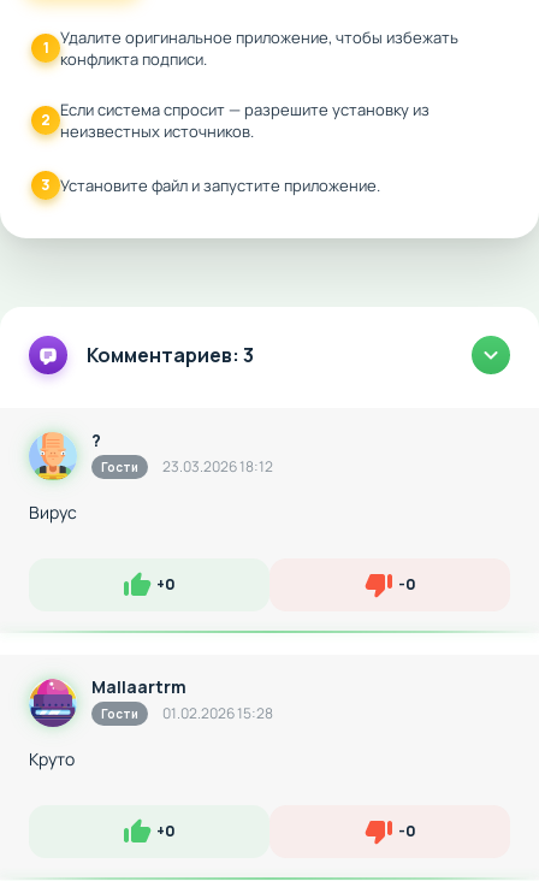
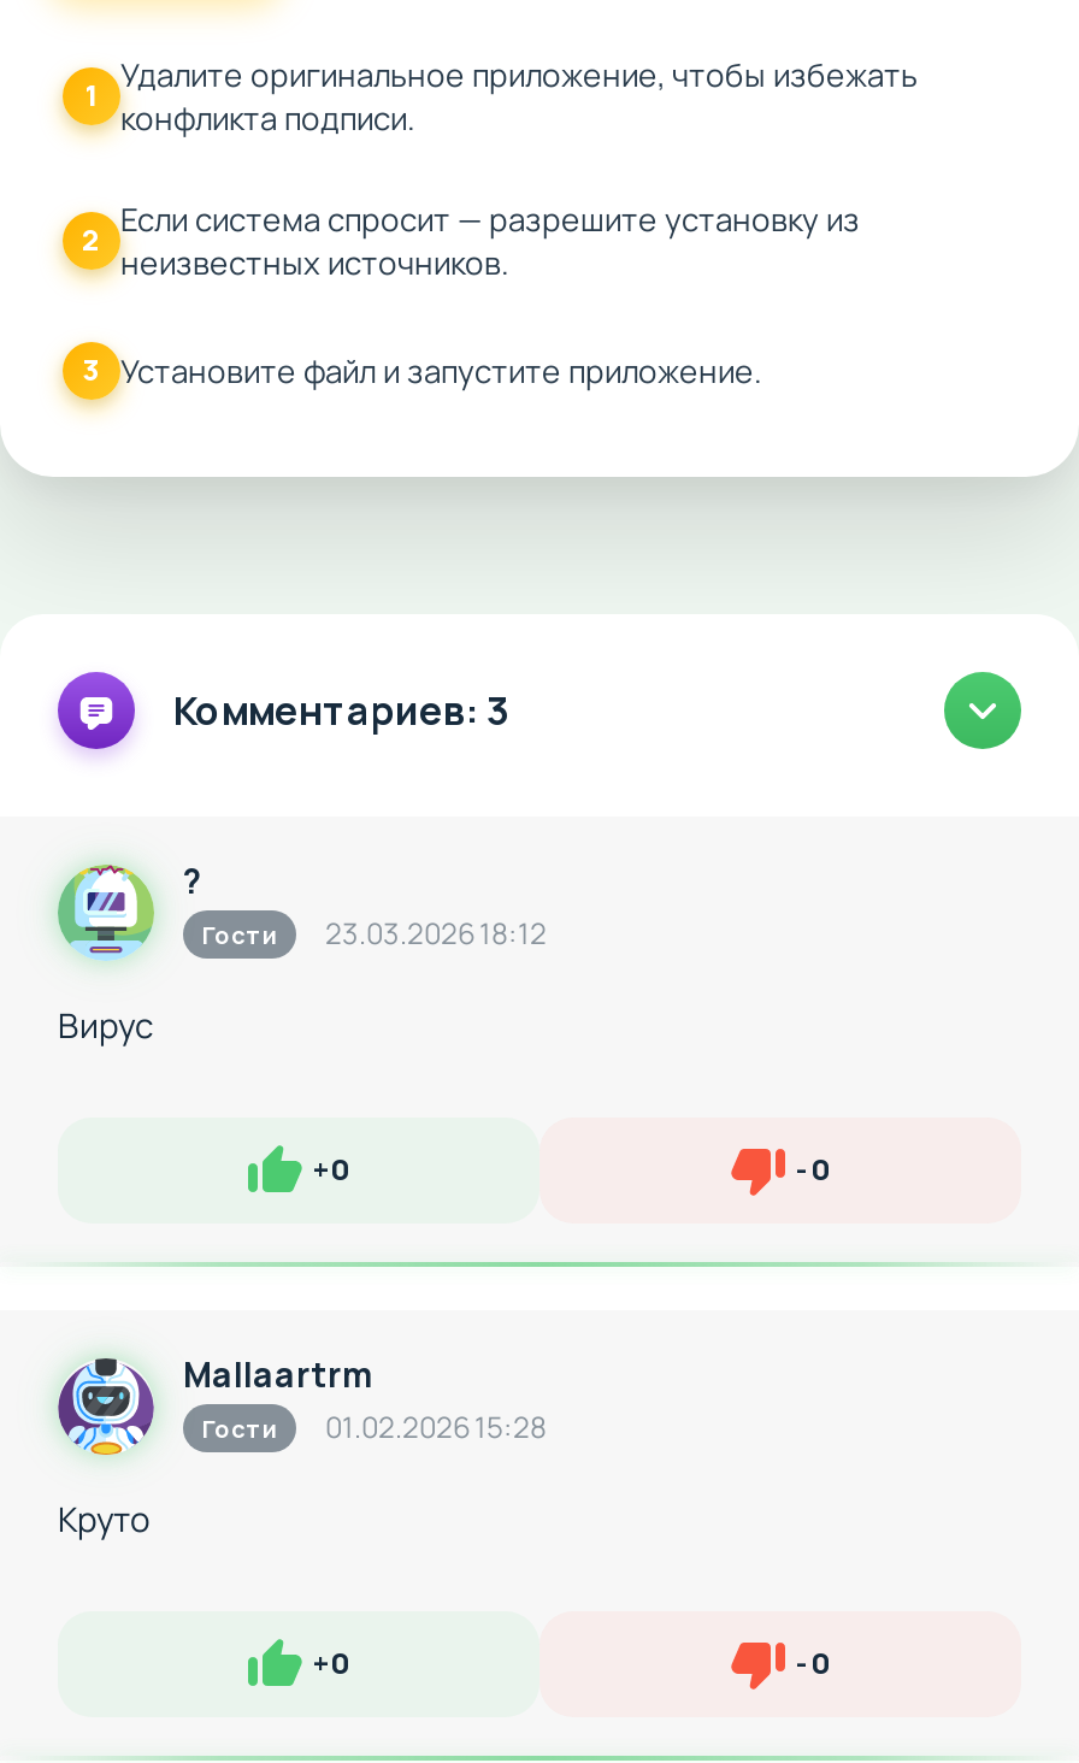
[29,431,77,481] [image] -> [55,862,157,961] [image]
[29,678,77,728] [image] -> [55,1356,157,1457] [image]

